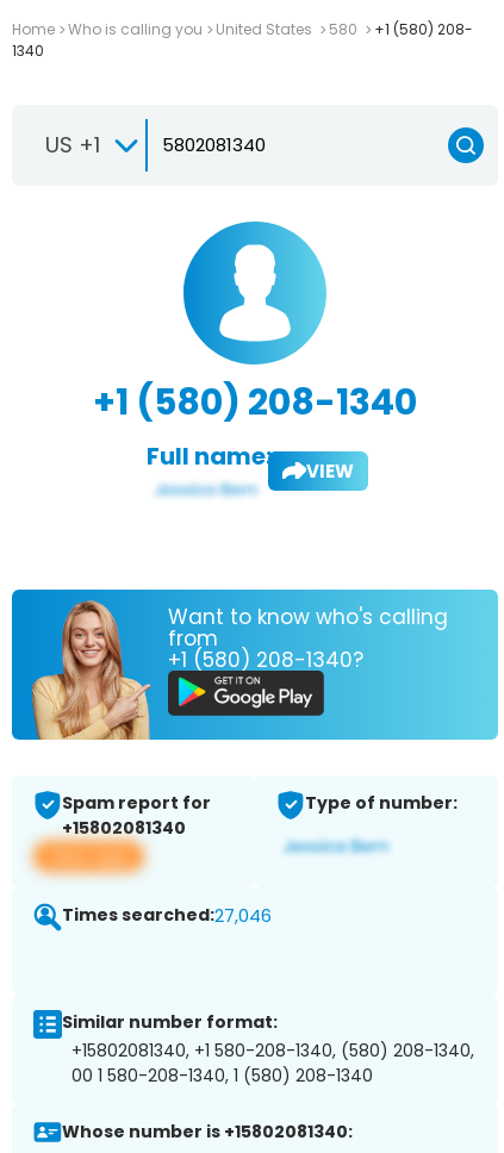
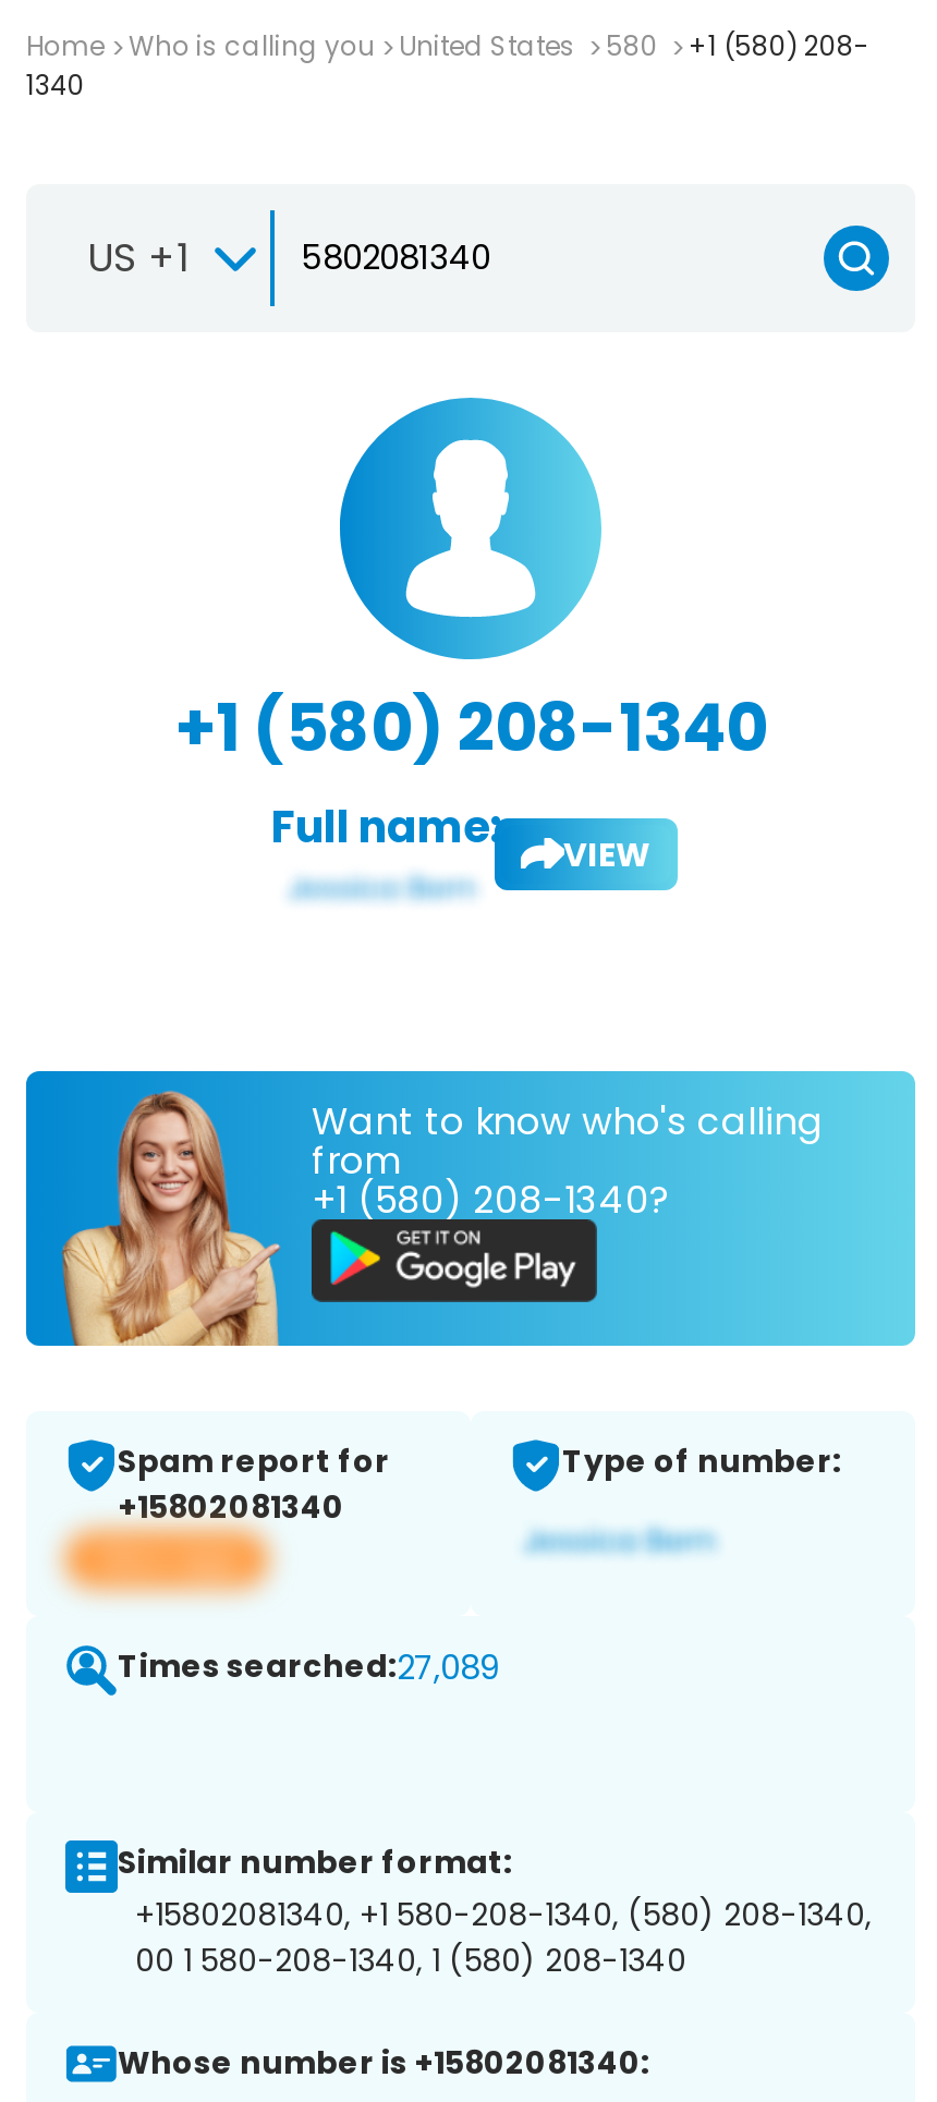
[62,903,272,928] Times searched:27,046 -> [118,1645,499,1690] Times searched:27,089

